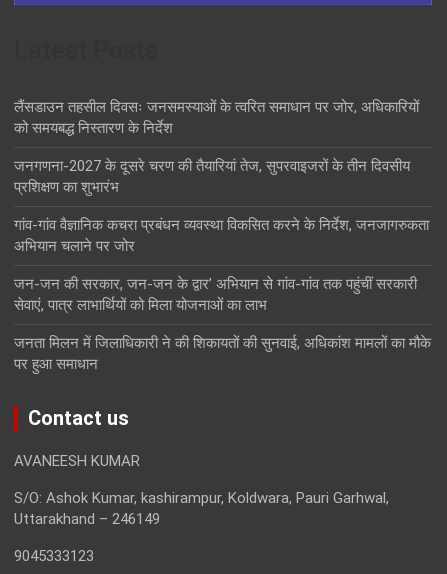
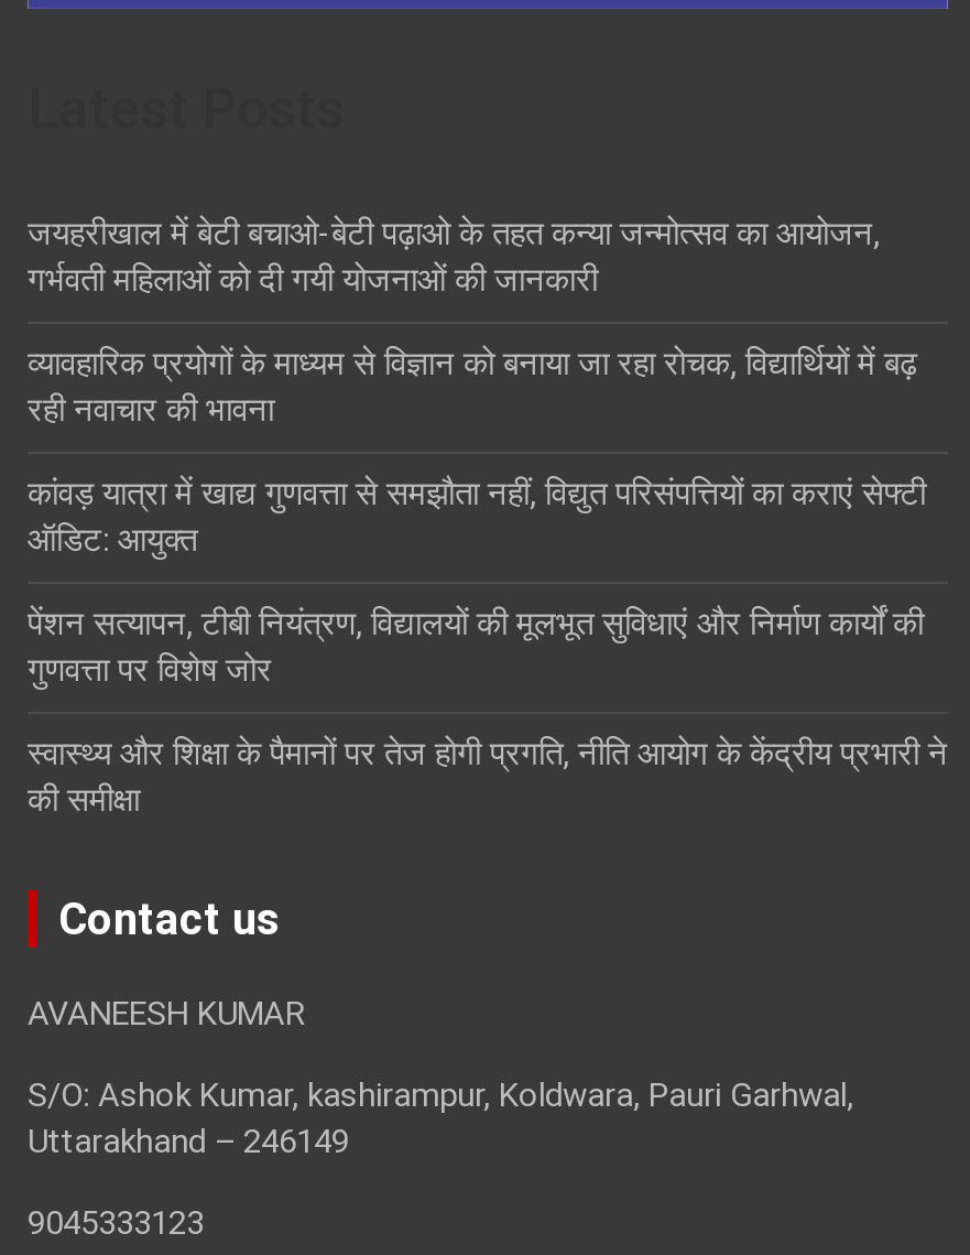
[14,98,419,137] लैंसडाउन तहसील दिवसः जनसमस्याओं के त्वरित समाधान पर जोर, अधिकारियों | को समयबद्ध निस्तारण के निर्देश -> [28,215,880,301] जयहरीखाल में बेटी बचाओ-बेटी पढ़ाओ के तहत कन्या जन्मोत्सव का आयोजन, | गर्भवती महिलाओं को दी गयी योजनाओं की जानकारी
[14,157,410,196] जनगणना-2027 के दूसरे चरण की तैयारियां तेज, सुपरवाइजरों के तीन दिवसीय | प्रशिक्षण का शुभारंभ -> [28,345,917,431] व्यावहारिक प्रयोगों के माध्यम से विज्ञान को बनाया जा रहा रोचक, विद्यार्थियों में बढ़ | रही नवाचार की भावना
[14,216,429,255] गांव-गांव वैज्ञानिक कचरा प्रबंधन व्यवस्था विकसित करने के निर्देश, जनजागरुकता | अभियान चलाने पर जोर -> [28,475,926,561] कांवड़ यात्रा में खाद्य गुणवत्ता से समझौता नहीं, विद्युत परिसंपत्तियों का कराएं सेफ्टी | ऑडिट: आयुक्त
[14,275,417,314] जन-जन की सरकार, जन-जन के द्वार’ अभियान से गांव-गांव तक पहुंचीं सरकारी | सेवाएं, पात्र लाभार्थियों को मिला योजनाओं का लाभ -> [28,605,924,691] पेंशन सत्यापन, टीबी नियंत्रण, विद्यालयों की मूलभूत सुविधाएं और निर्माण कार्यों की | गुणवत्ता पर विशेष जोर
[14,334,431,373] जनता मिलन में जिलाधिकारी ने की शिकायतों की सुनवाई, अधिकांश मामलों का मौके | पर हुआ समाधान -> [28,735,948,821] स्वास्थ्य और शिक्षा के पैमानों पर तेज होगी प्रगति, नीति आयोग के केंद्रीय प्रभारी ने | की समीक्षा

